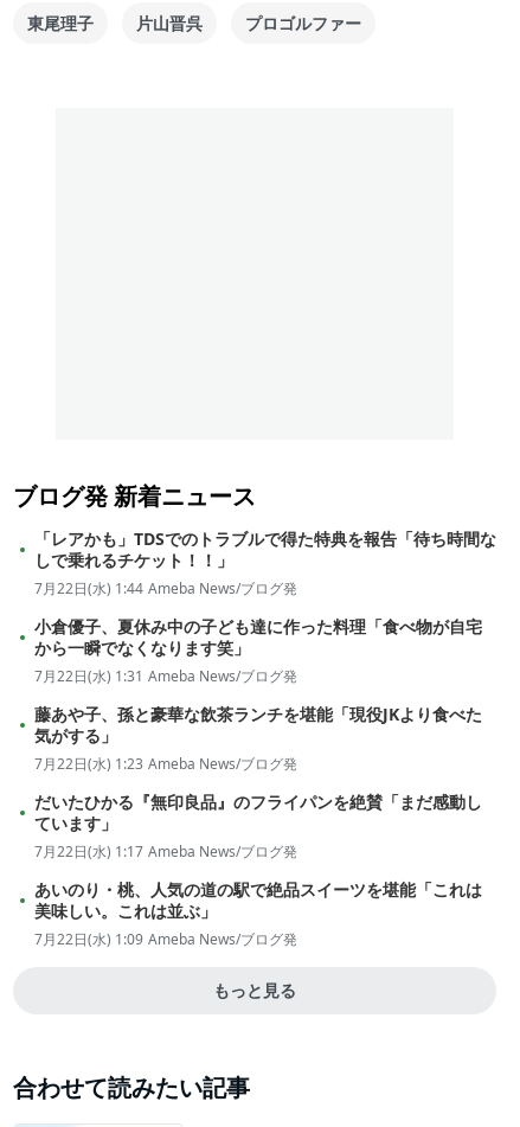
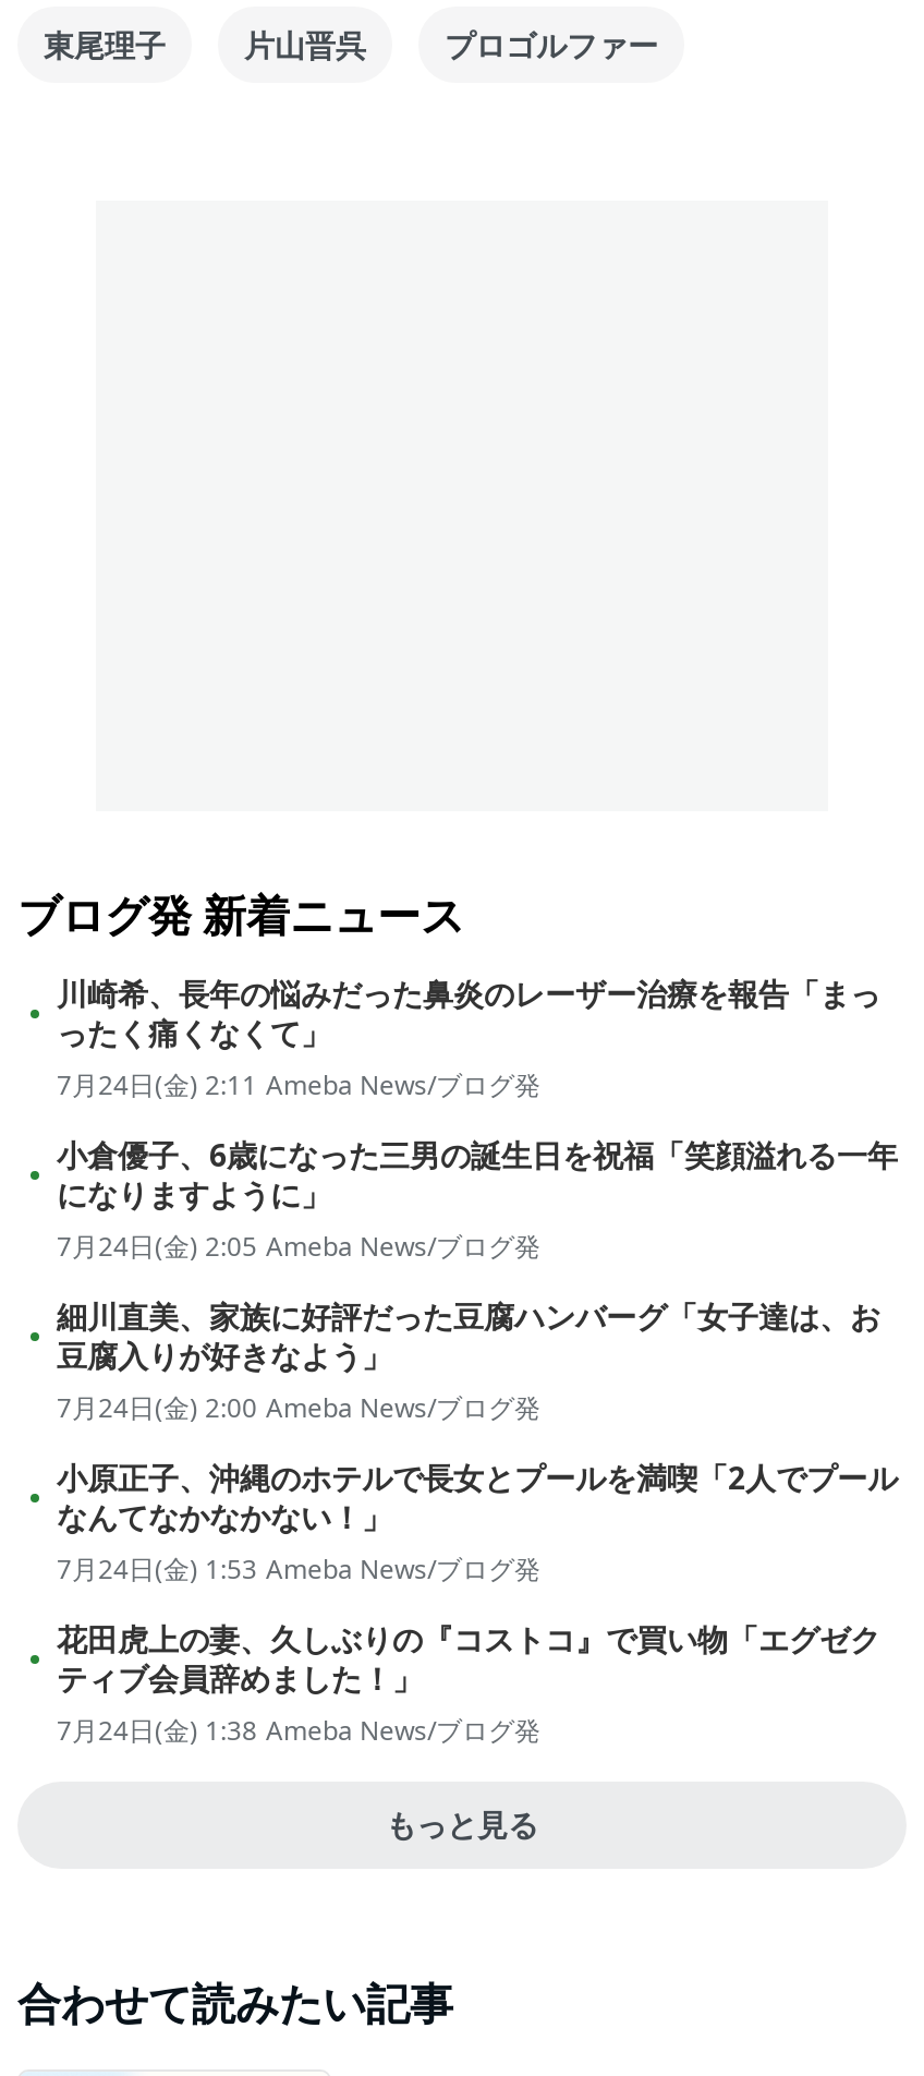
[34,527,496,599] 「レアかも」TDSでのトラブルで得た特典を報告「待ち時間な | しで乗れるチケット！！」 | 7月22日(水) 1:44 Ameba News/ブログ発 -> [57,973,880,1104] 川崎希、長年の悩みだった鼻炎のレーザー治療を報告「まっ | ったく痛くなくて」 | 7月24日(金) 2:11 Ameba News/ブログ発
[34,615,482,686] 小倉優子、夏休み中の子ども達に作った料理「食べ物が自宅 | から一瞬でなくなります笑」 | 7月22日(水) 1:31 Ameba News/ブログ発 -> [57,1134,898,1265] 小倉優子、6歳になった三男の誕生日を祝福「笑顔溢れる一年 | になりますように」 | 7月24日(金) 2:05 Ameba News/ブログ発
[34,703,482,774] 藤あや子、孫と豪華な飲茶ランチを堪能「現役JKより食べた | 気がする」 | 7月22日(水) 1:23 Ameba News/ブログ発 -> [57,1296,880,1426] 細川直美、家族に好評だった豆腐ハンバーグ「女子達は、お | 豆腐入りが好きなよう」 | 7月24日(金) 2:00 Ameba News/ブログ発
[34,791,482,862] だいたひかる『無印良品』のフライパンを絶賛「まだ感動し | ています」 | 7月22日(水) 1:17 Ameba News/ブログ発 -> [57,1457,898,1588] 小原正子、沖縄のホテルで長女とプールを満喫「2人でプール | なんてなかなかない！」 | 7月24日(金) 1:53 Ameba News/ブログ発
[34,878,482,949] あいのり・桃、人気の道の駅で絶品スイーツを堪能「これは | 美味しい。これは並ぶ」 | 7月22日(水) 1:09 Ameba News/ブログ発 -> [57,1618,880,1749] 花田虎上の妻、久しぶりの『コストコ』で買い物「エグゼク | ティブ会員辞めました！」 | 7月24日(金) 1:38 Ameba News/ブログ発

